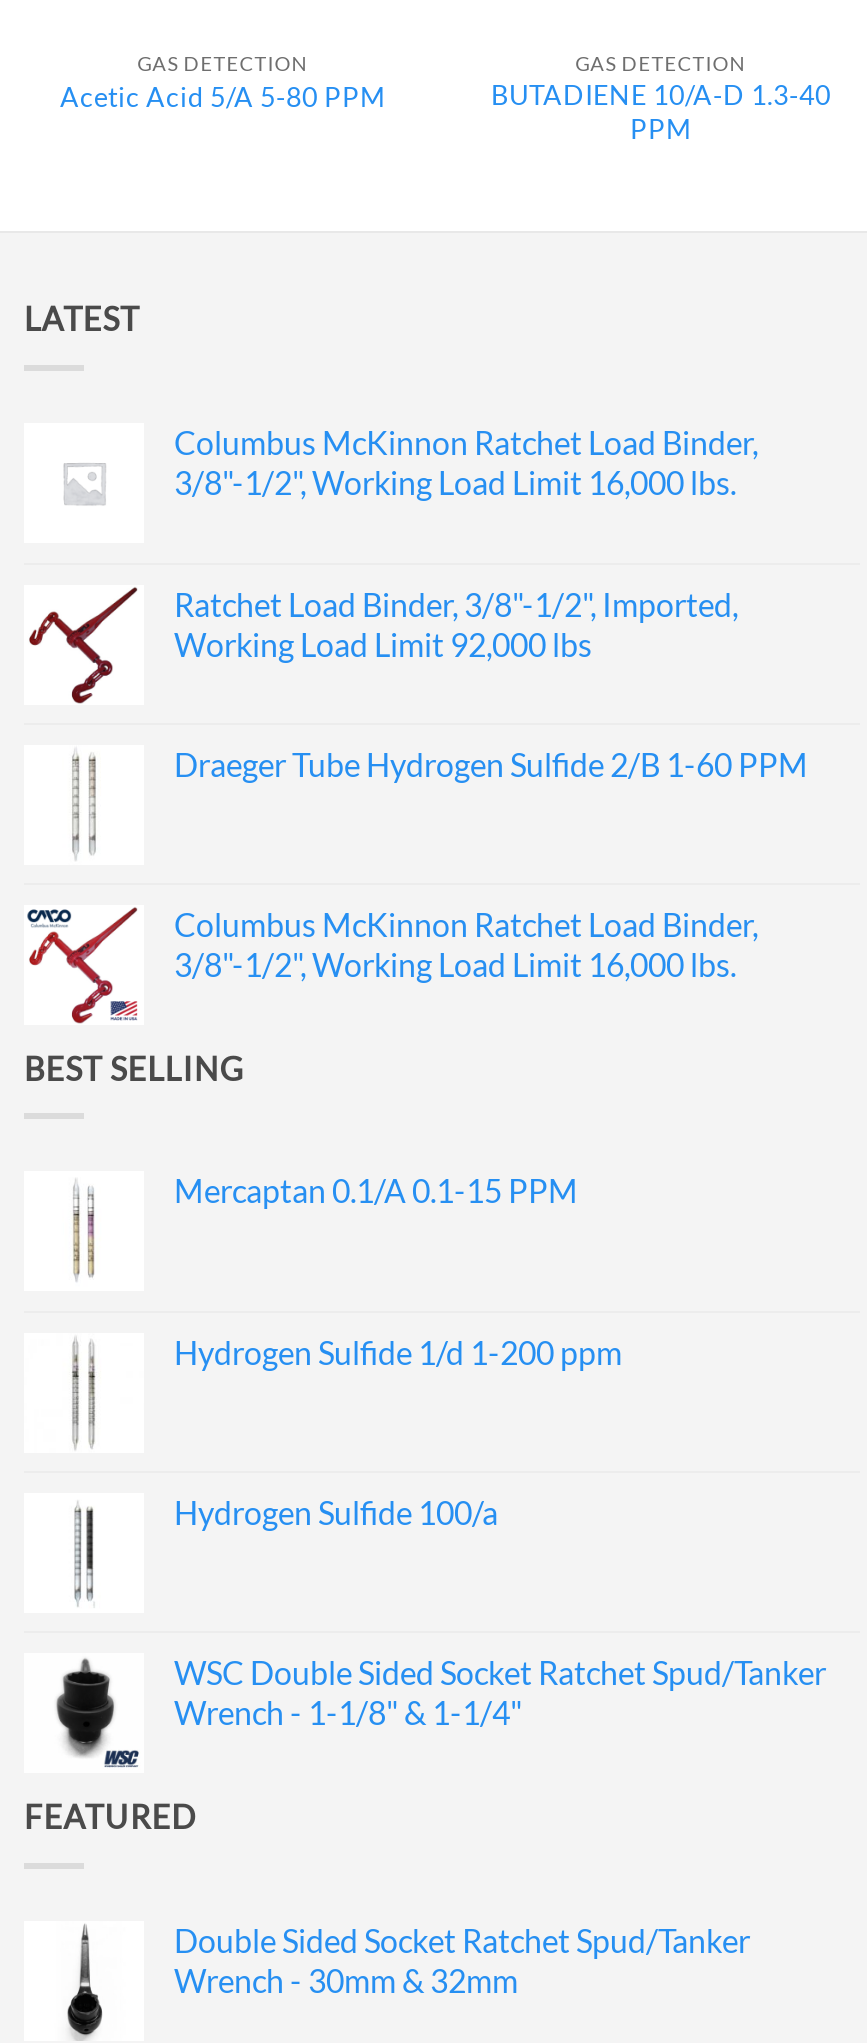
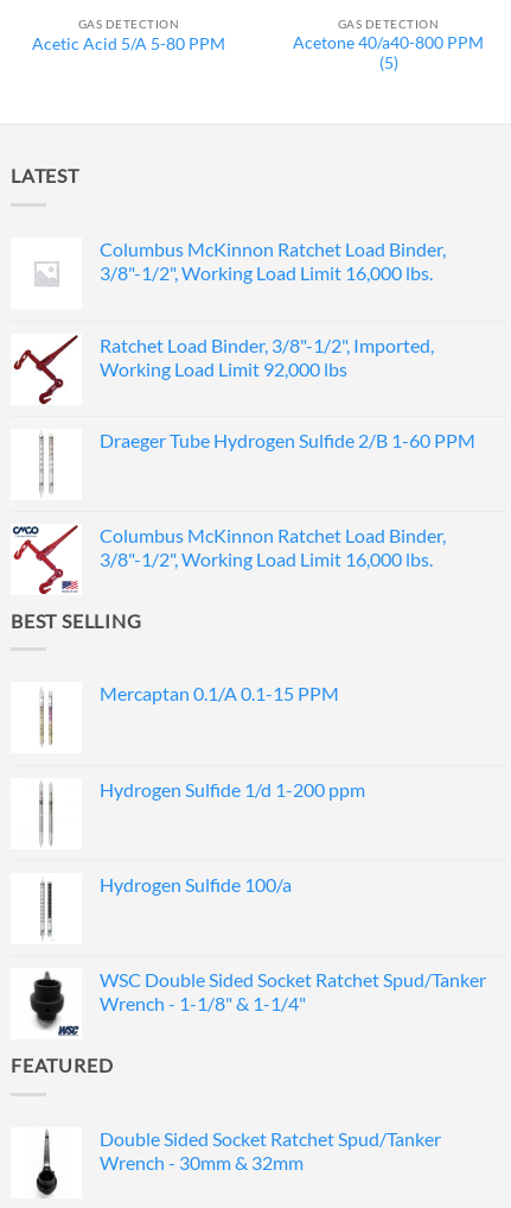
[491,80,831,146] BUTADIENE 10/A-D 1.3-40 | PPM -> [293,34,484,73] Acetone 40/a40-800 PPM | (5)

